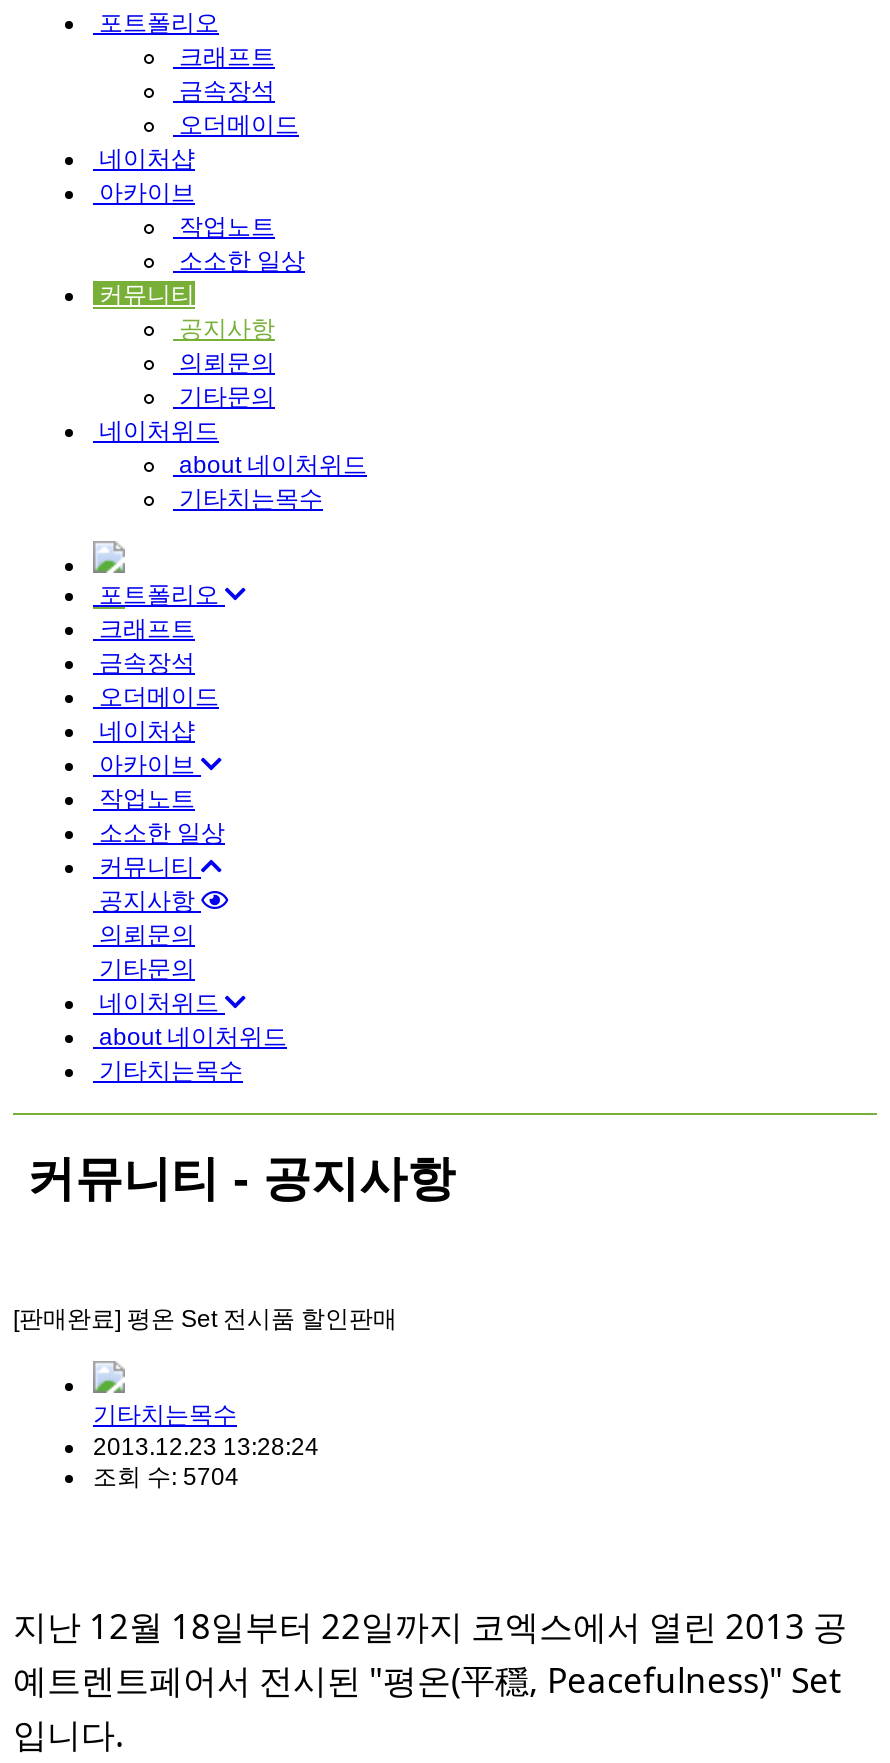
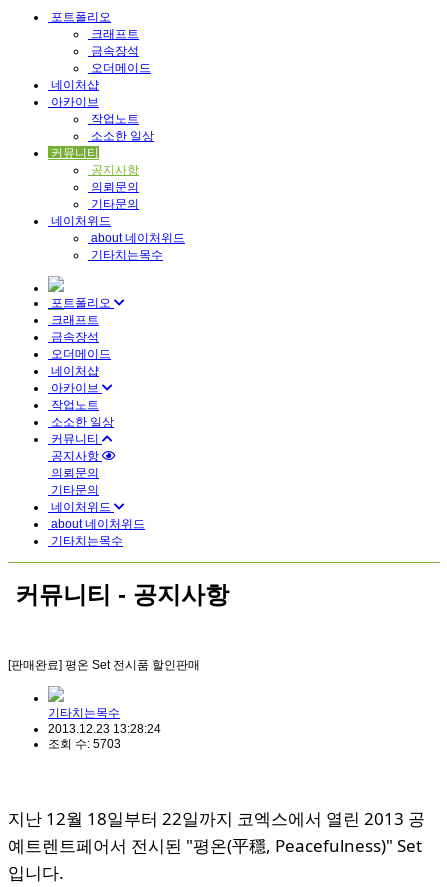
[93,1464,239,1492] 조회 수: 5704 -> [48,737,121,751] 조회 수: 5703

